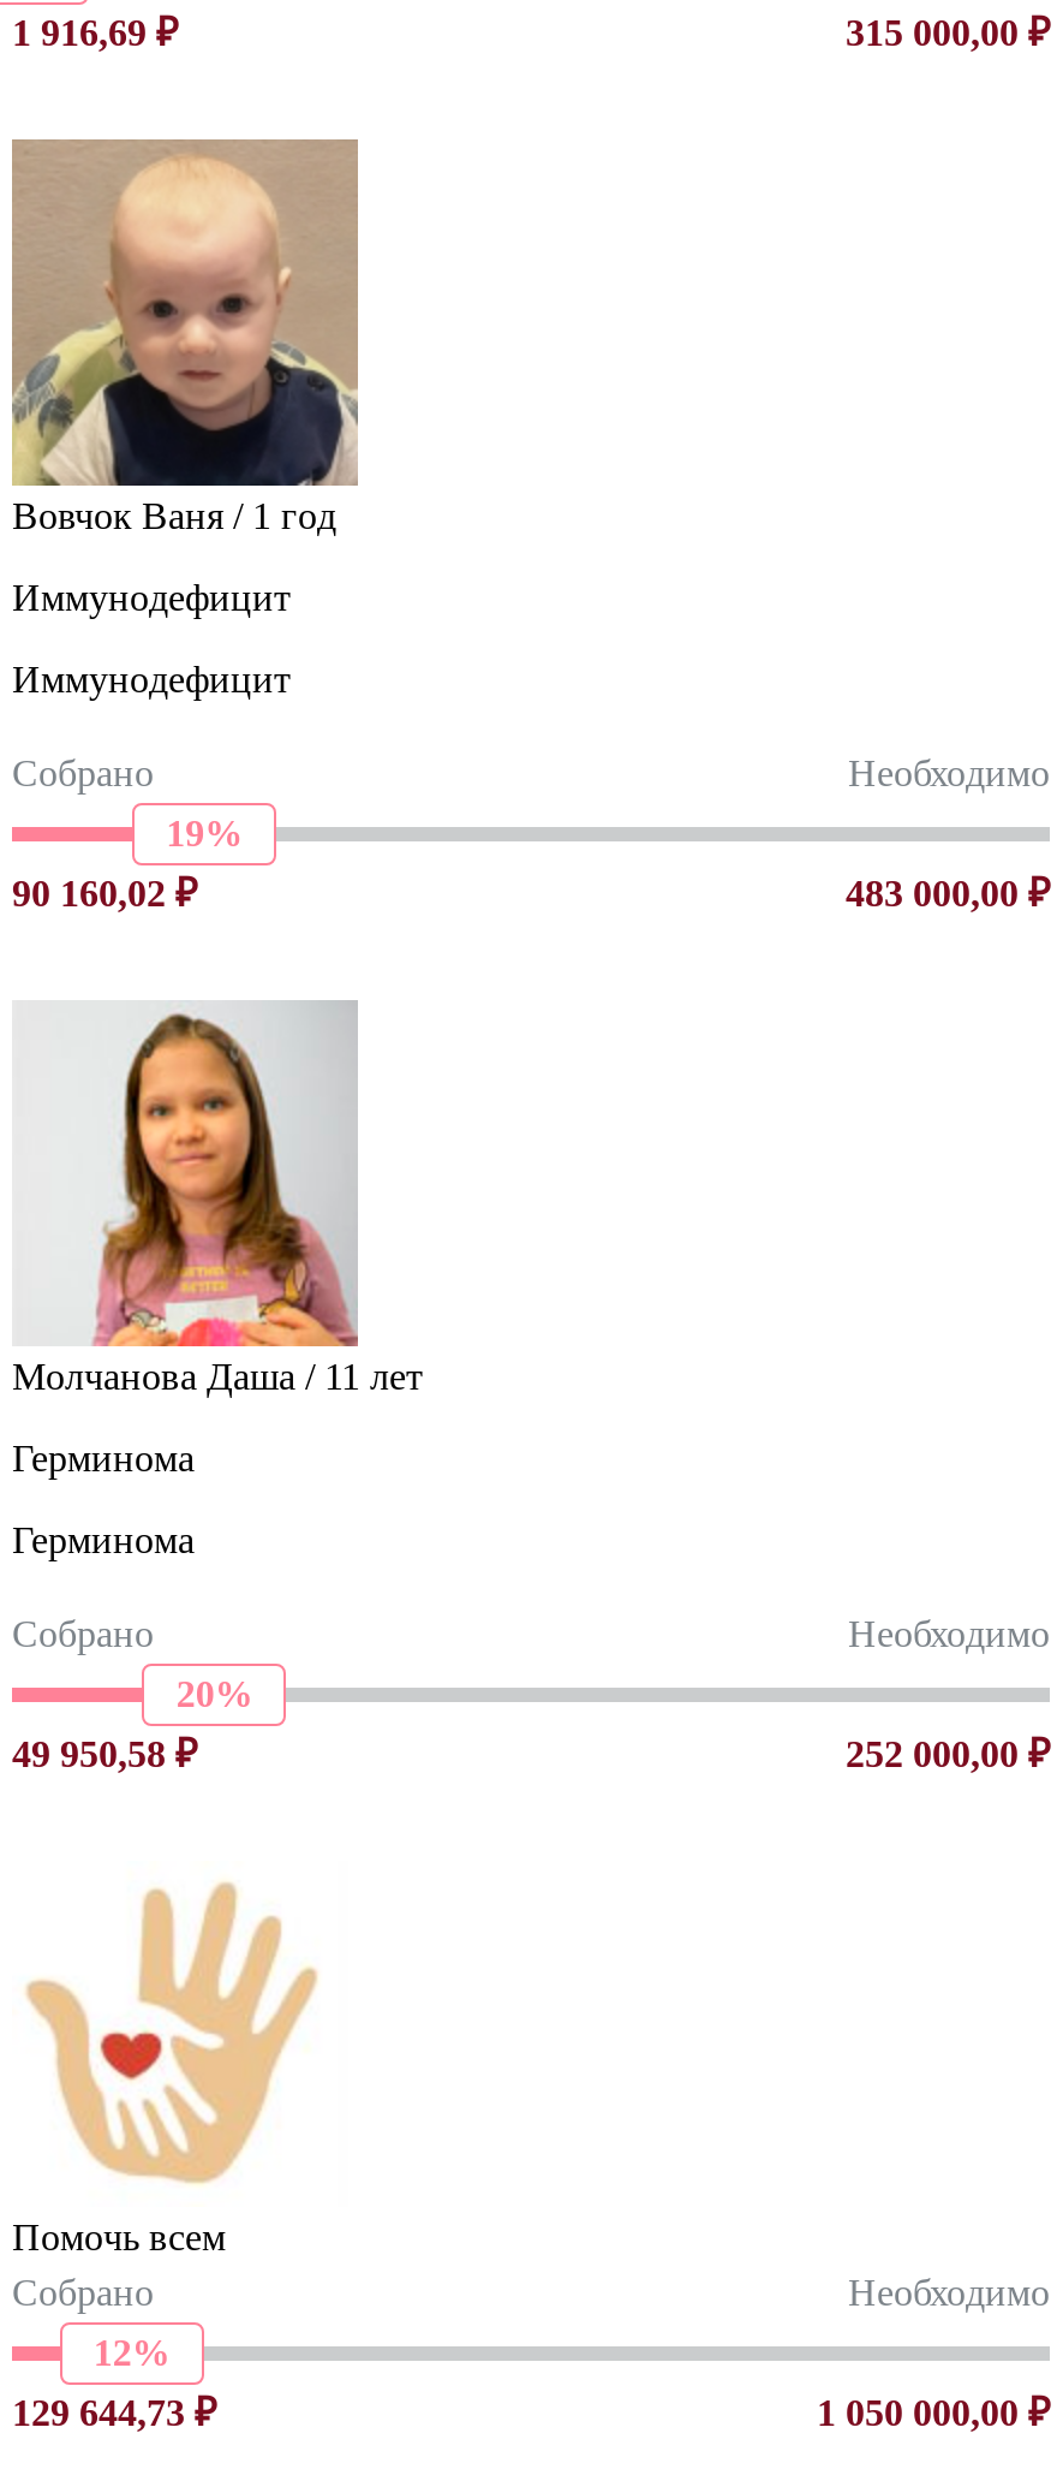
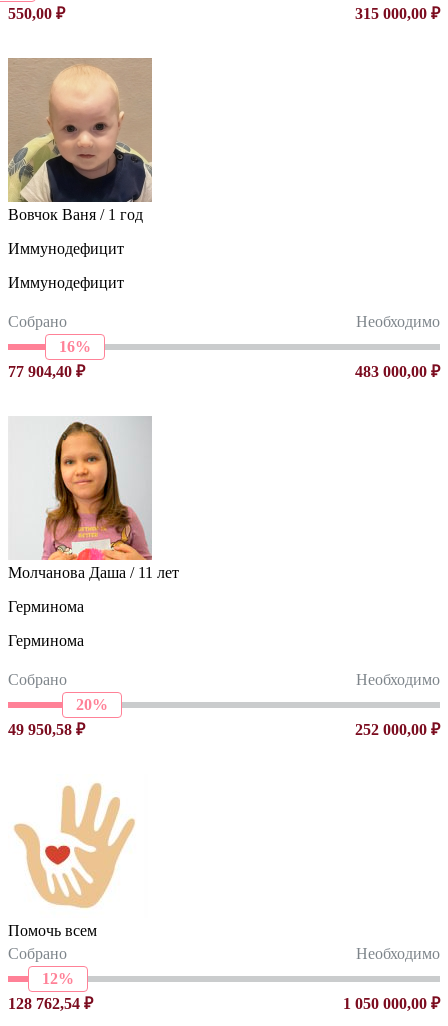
[12,11,178,52] 1 916,69 ₽ -> [8,5,65,22] 550,00 ₽
[166,812,243,852] 19% -> [59,338,91,355] 16%
[12,872,197,913] 90 160,02 ₽ -> [8,363,85,380] 77 904,40 ₽
[12,2391,216,2432] 129 644,73 ₽ -> [8,995,93,1012] 128 762,54 ₽

